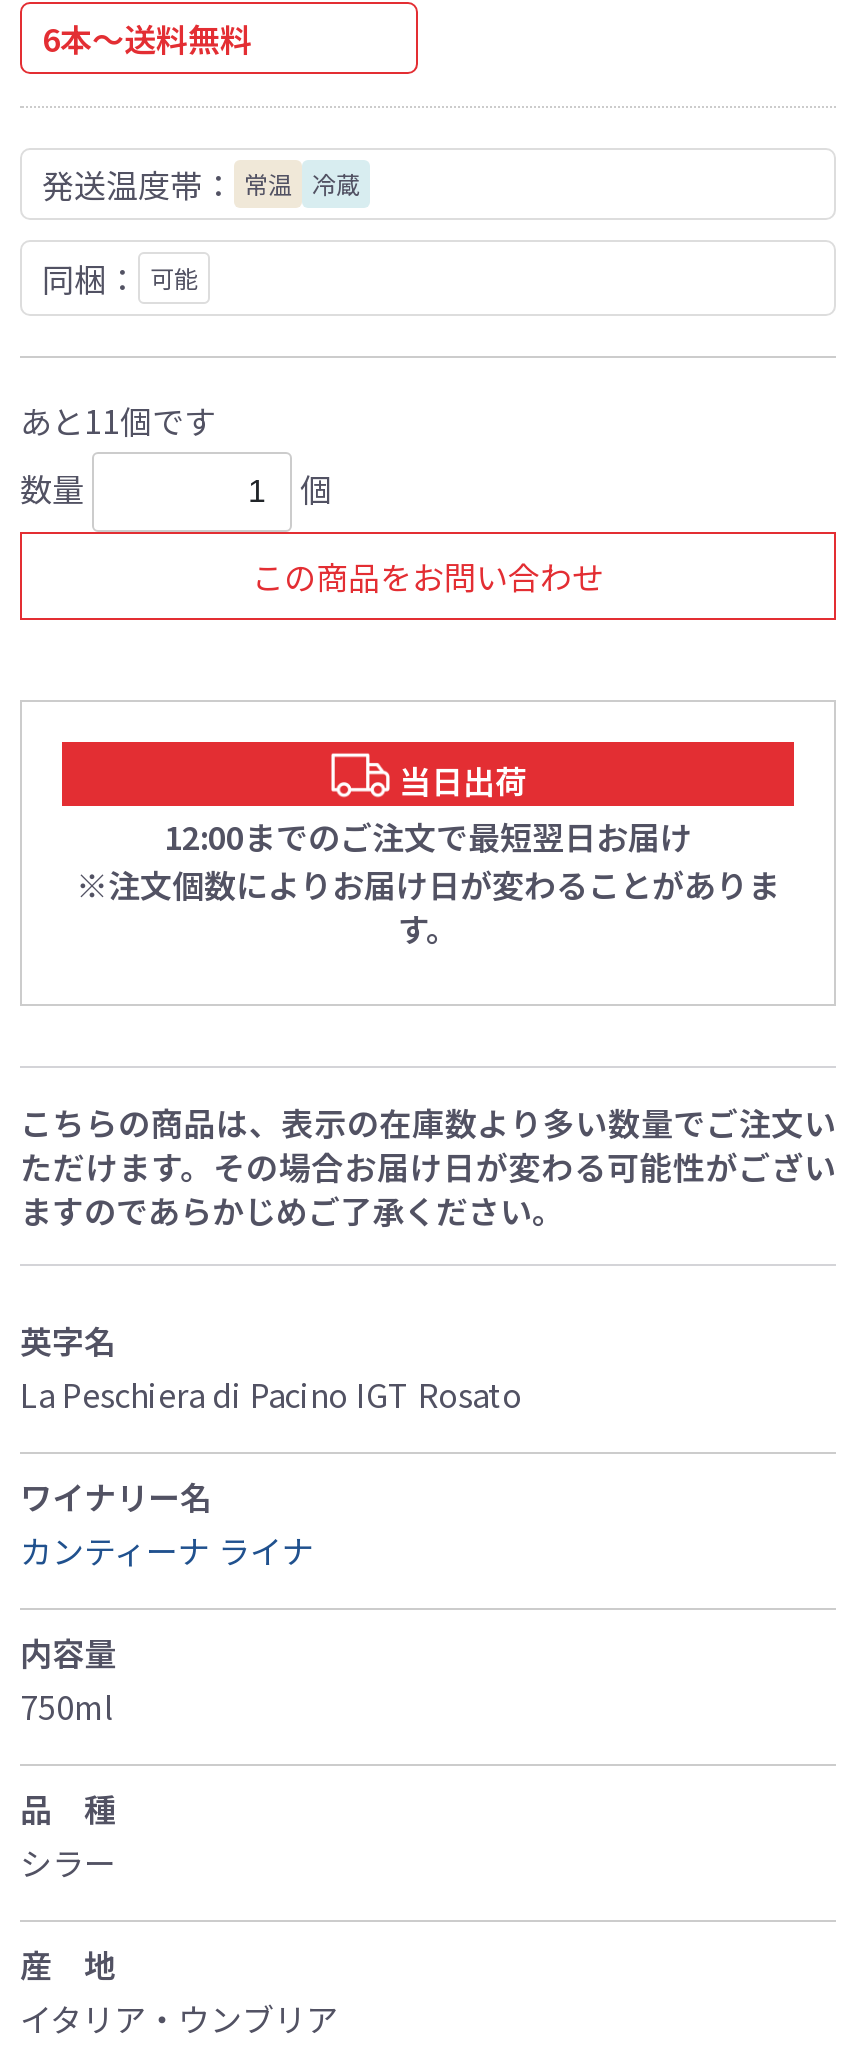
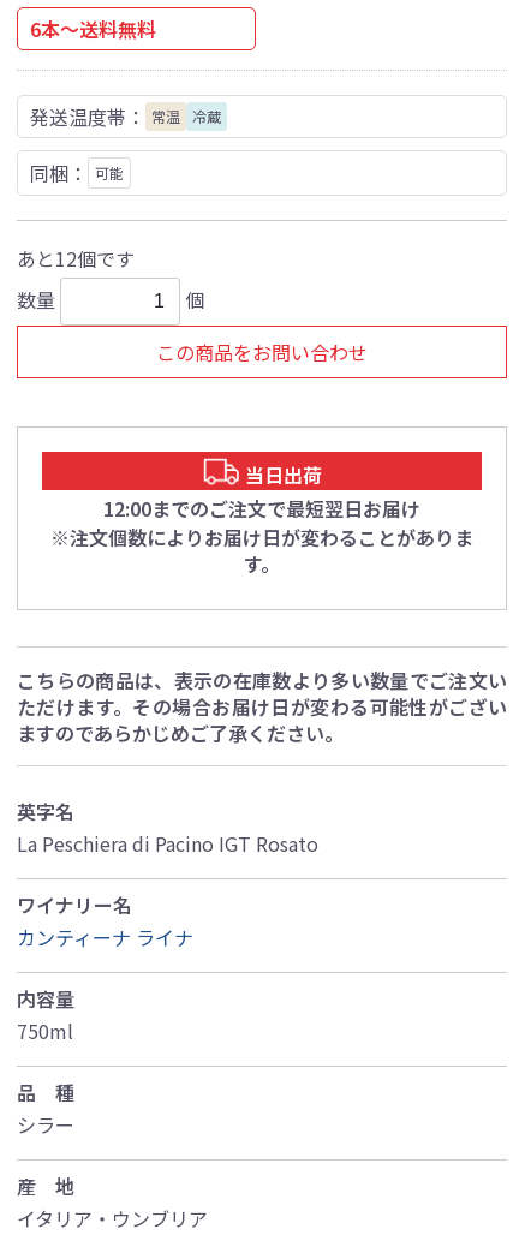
[20,396,216,444] あと11個です -> [17,244,135,273] あと12個です

